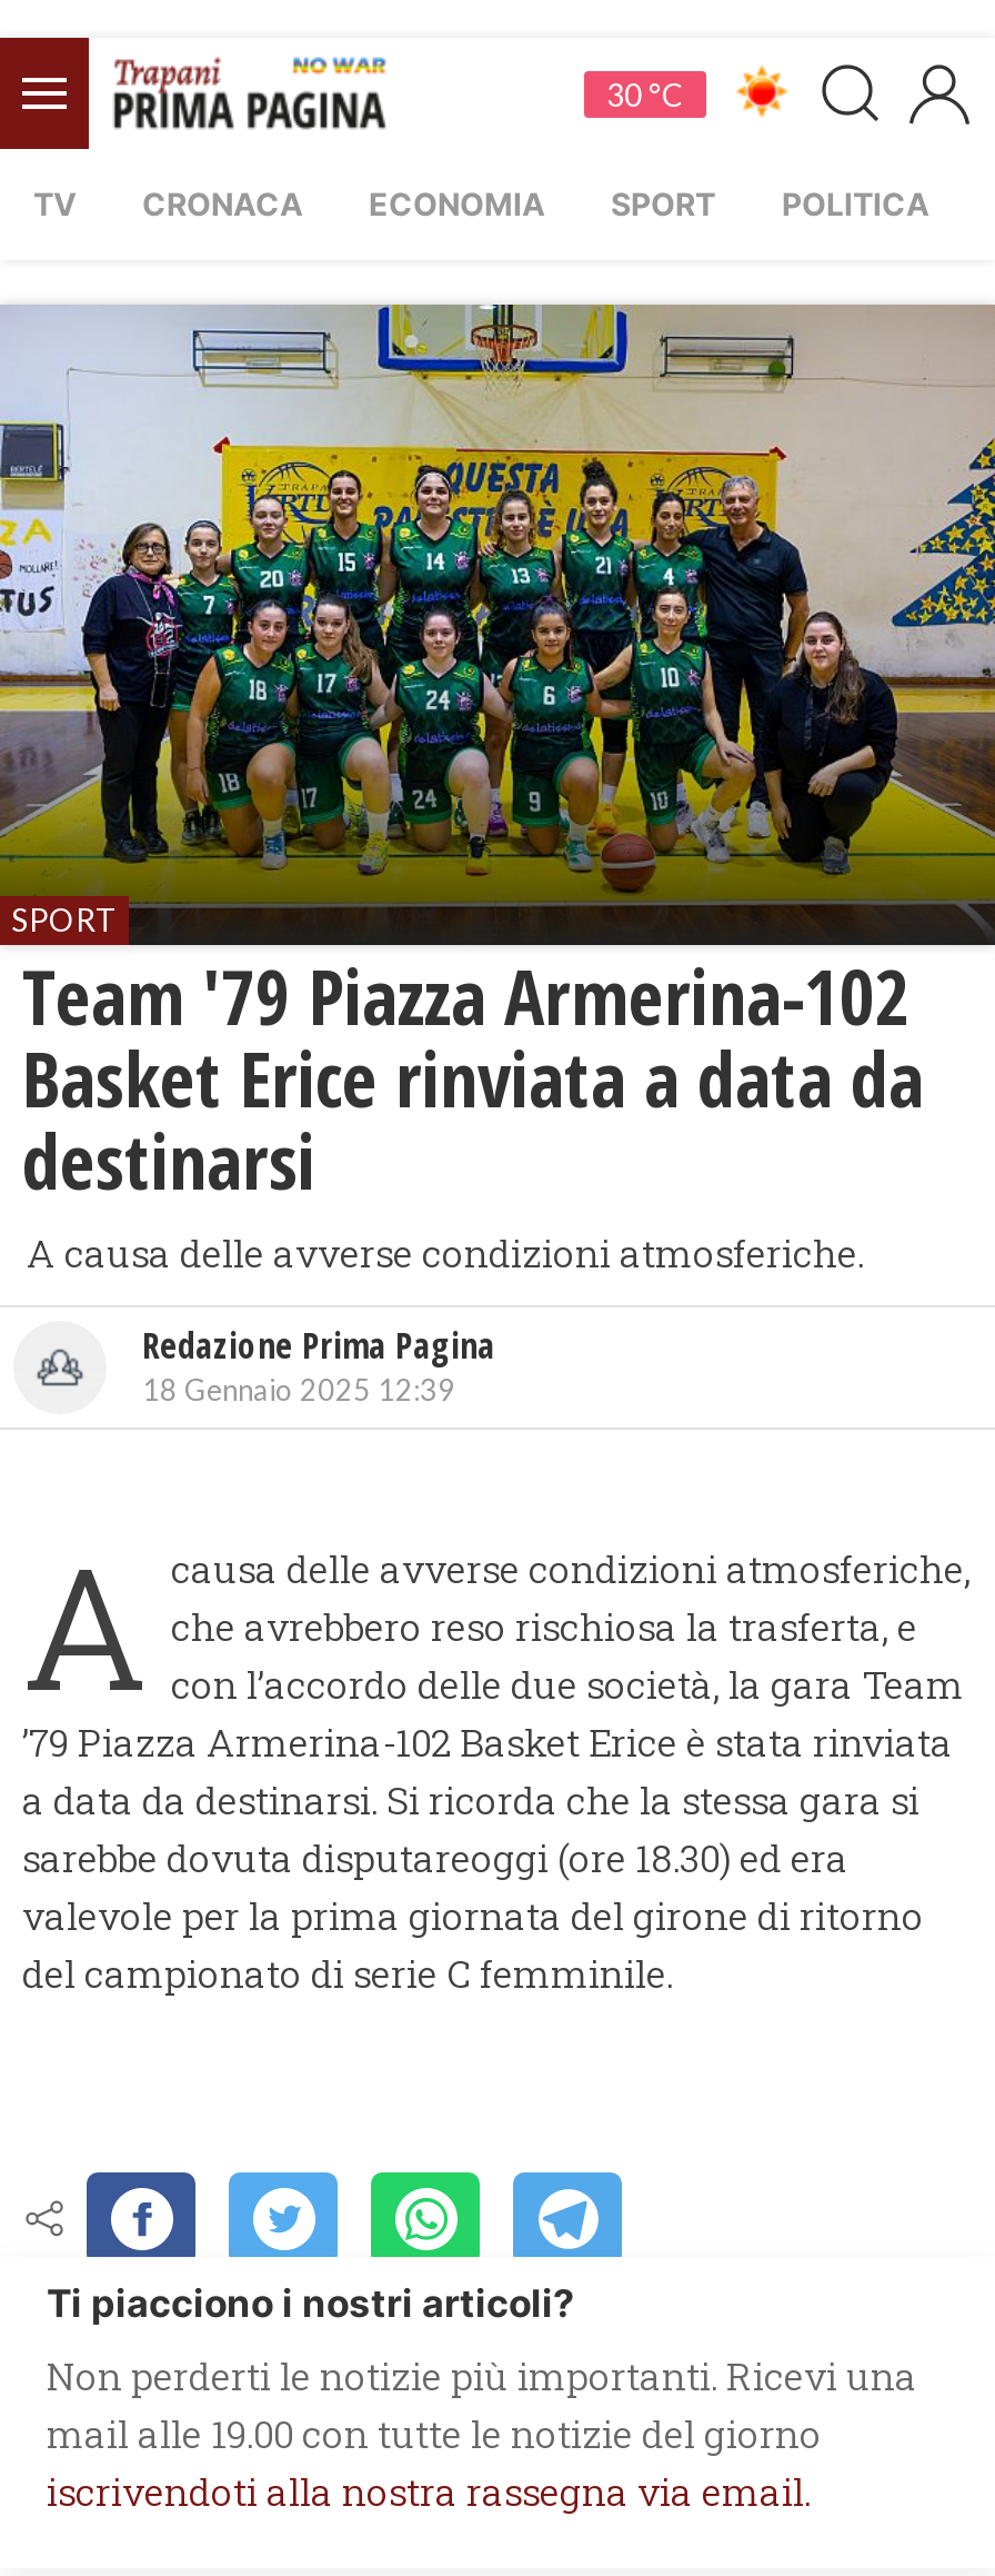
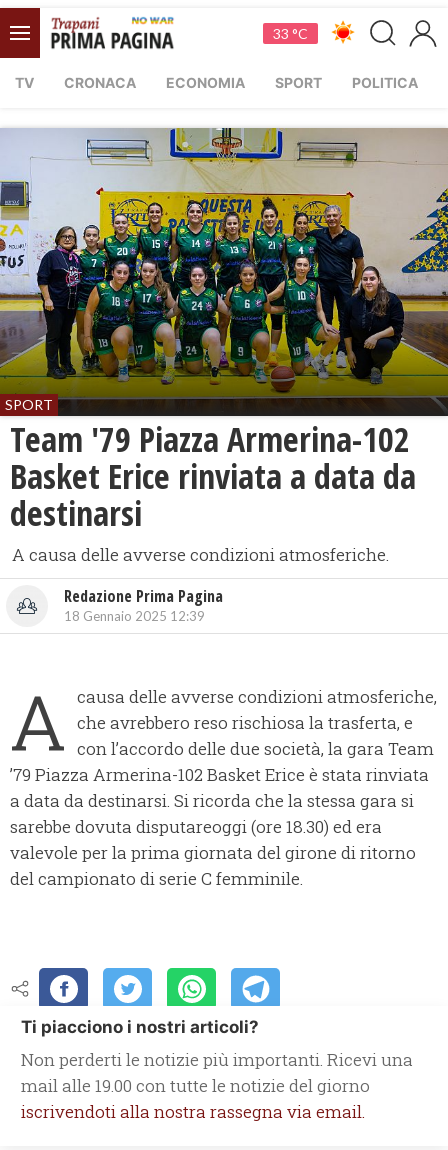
[606,74,684,112] 30 °C -> [273,24,308,41] 33 °C

